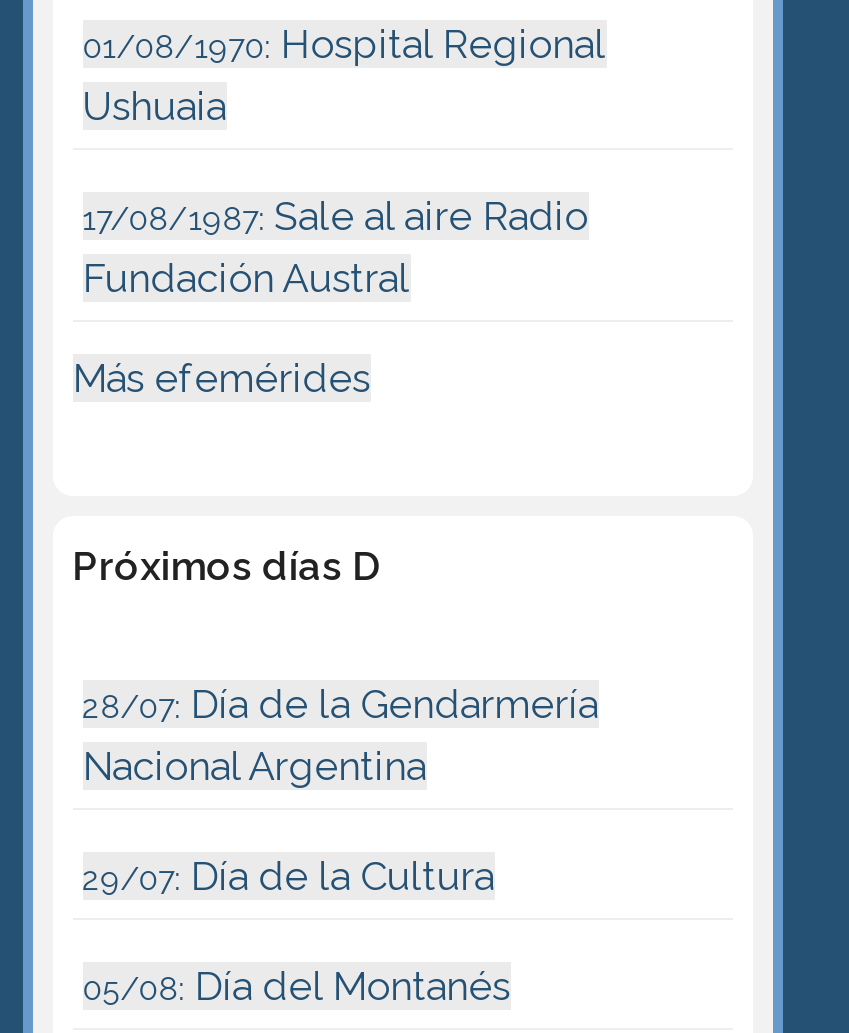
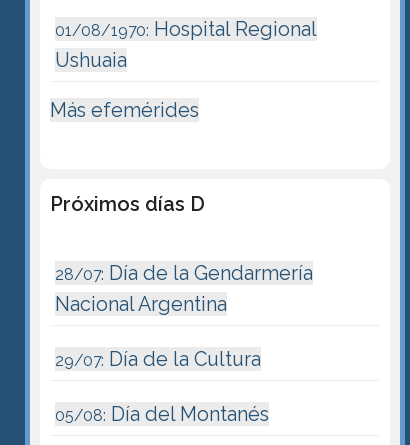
[82,192,588,302] 17/08/1987: Sale al aire Radio | Fundación Austral -> none

